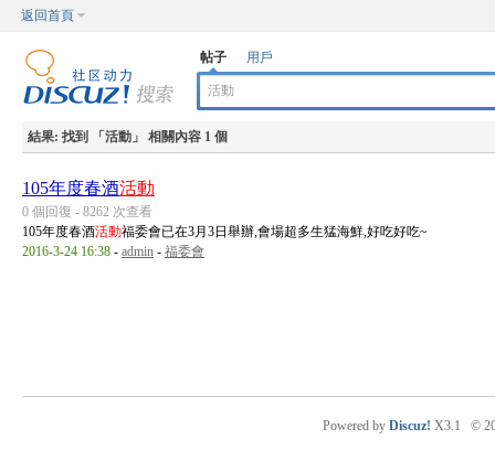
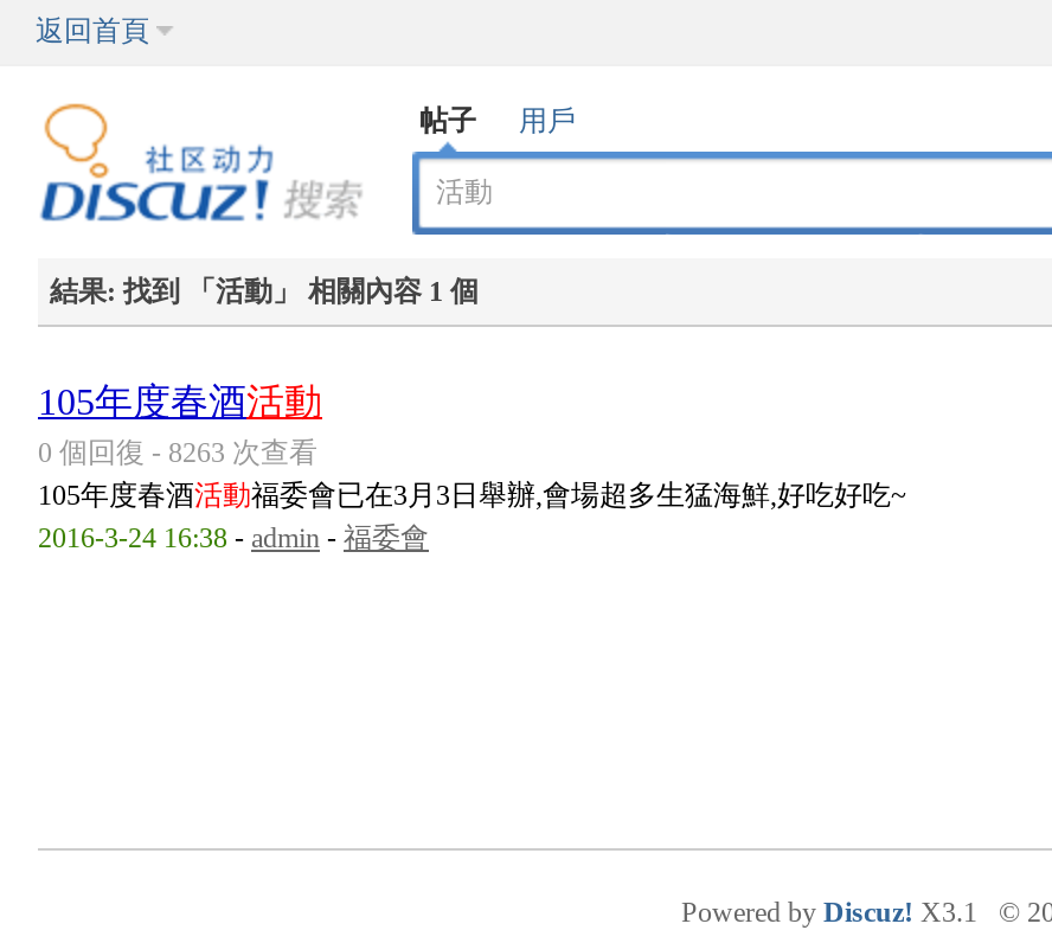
[22,204,152,219] 0 個回復 - 8262 次查看 -> [38,436,317,469] 0 個回復 - 8263 次查看

